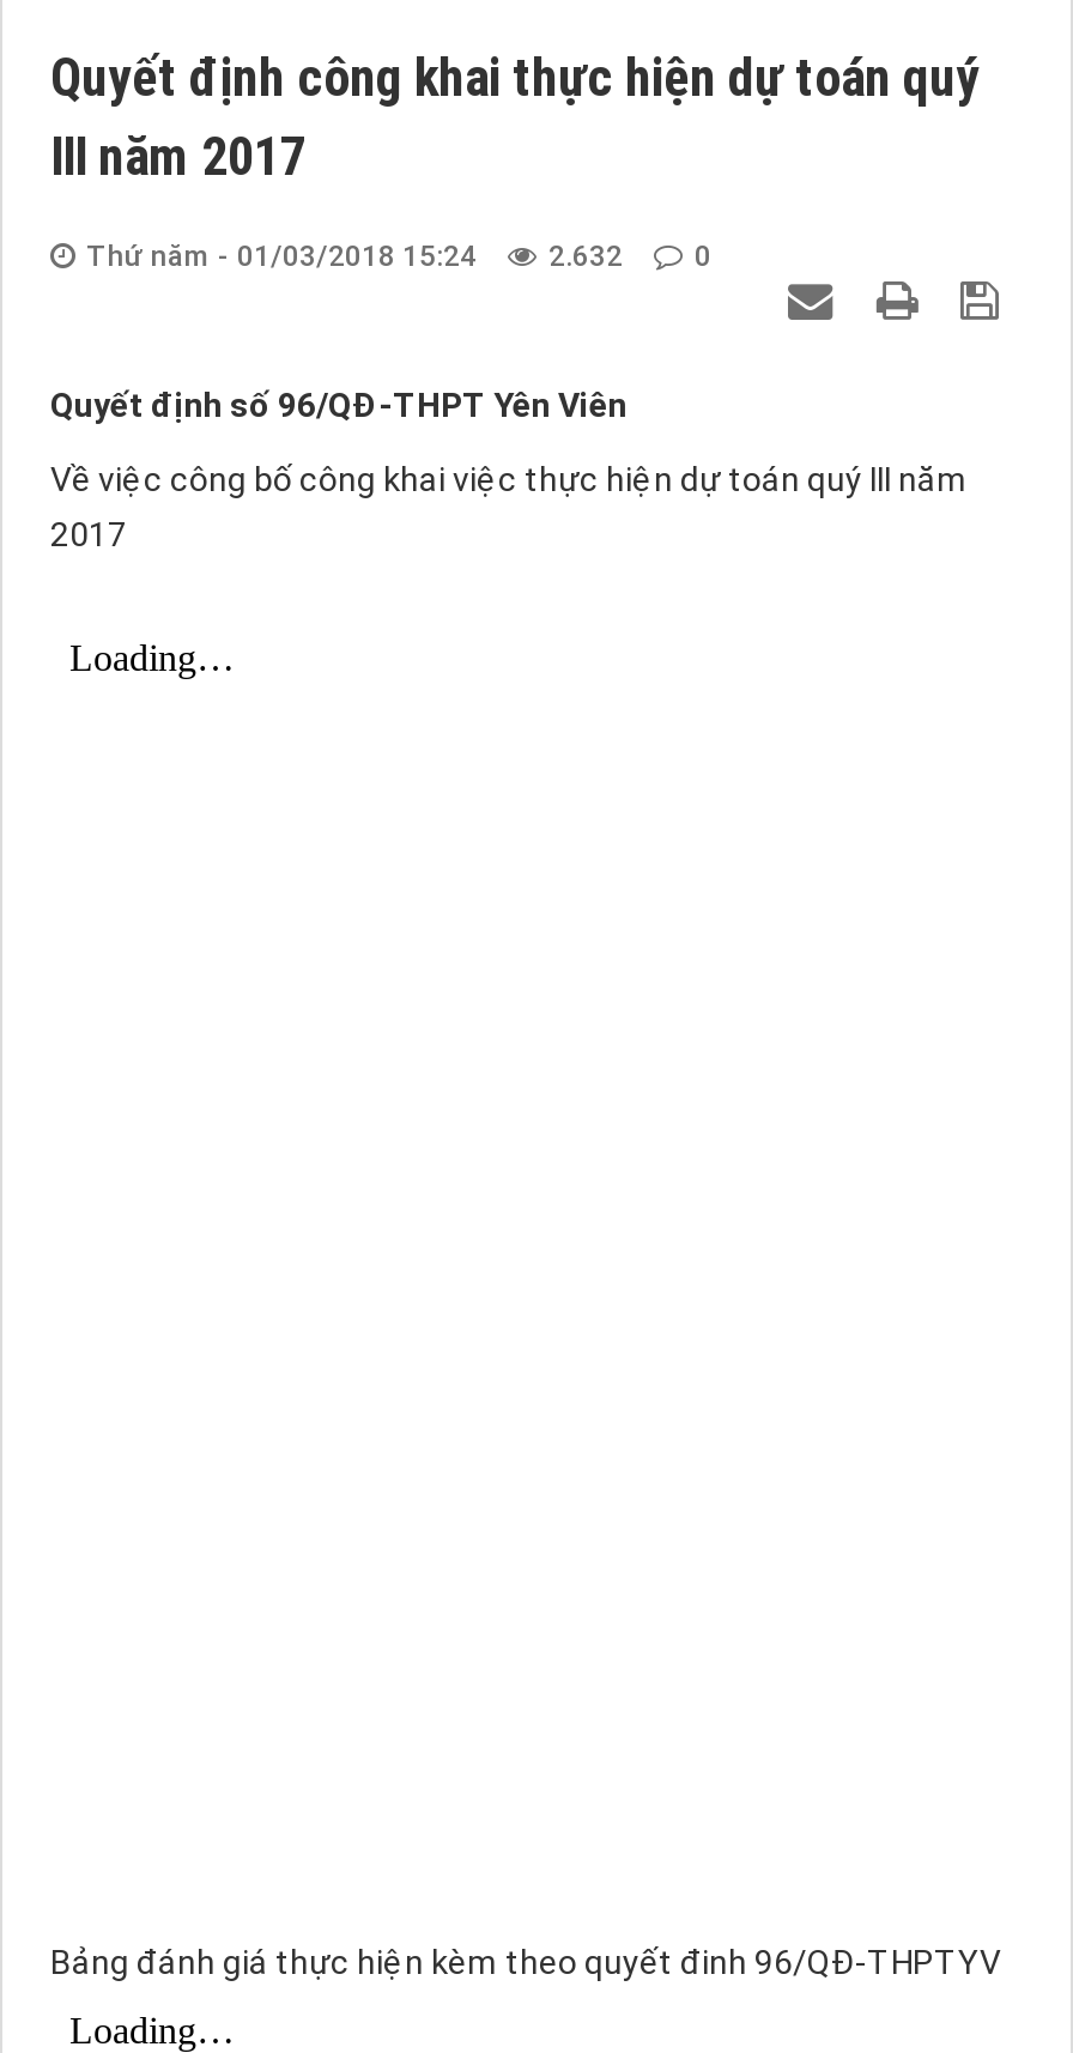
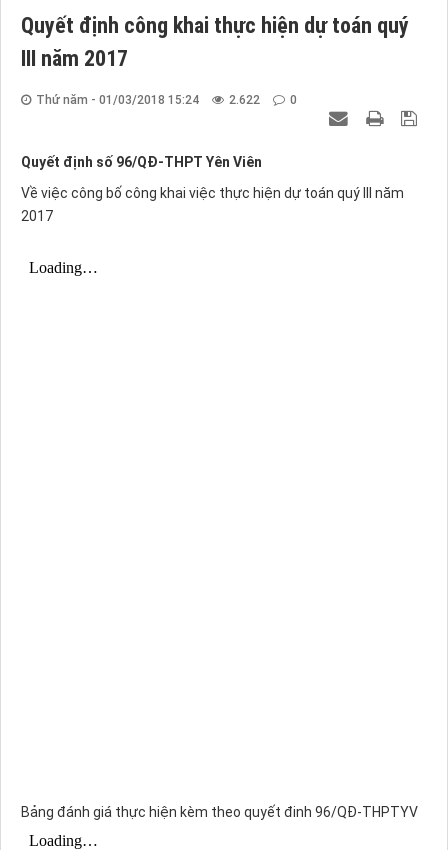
[548,240,623,273] 2.632 -> [229,93,260,107] 2.622

